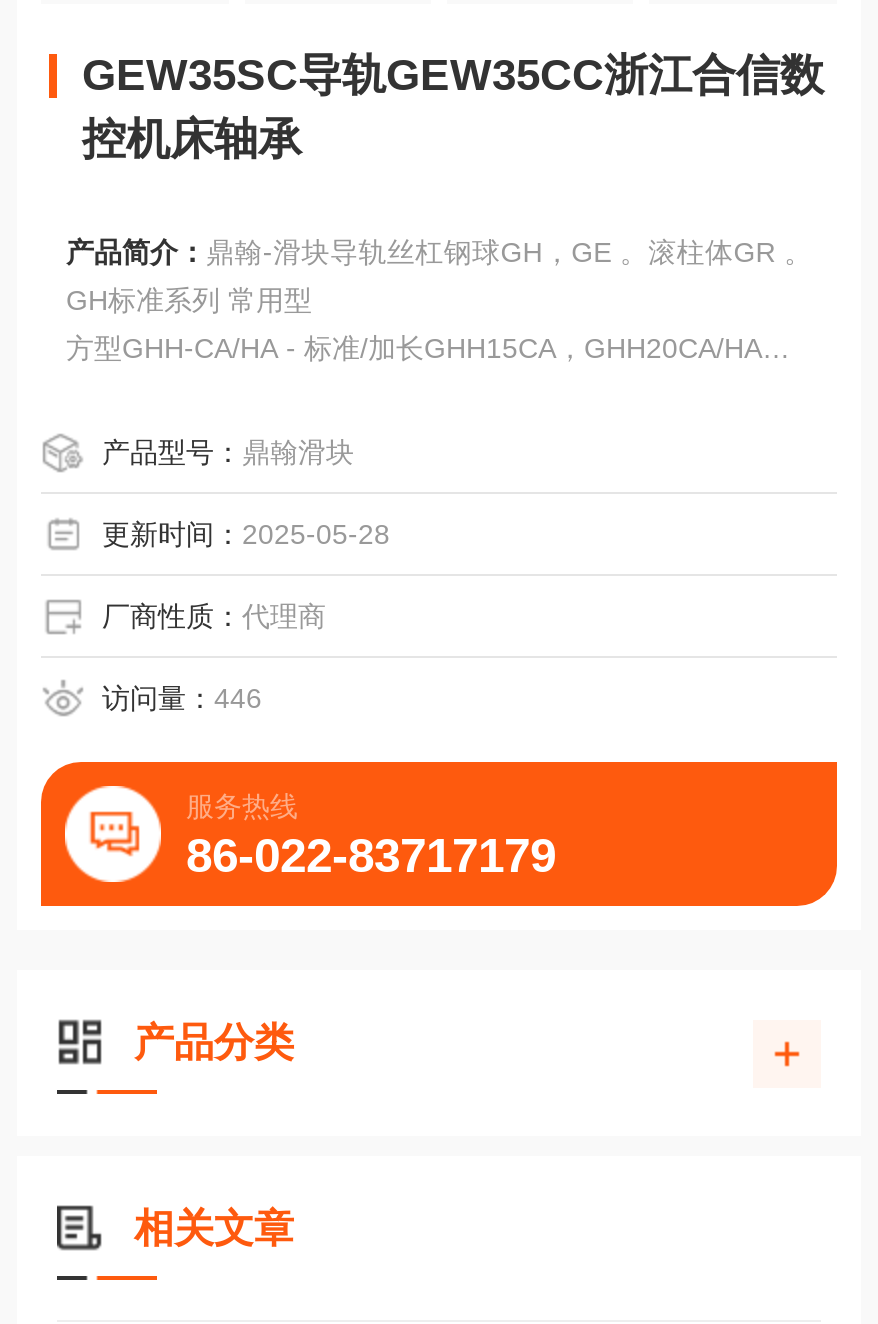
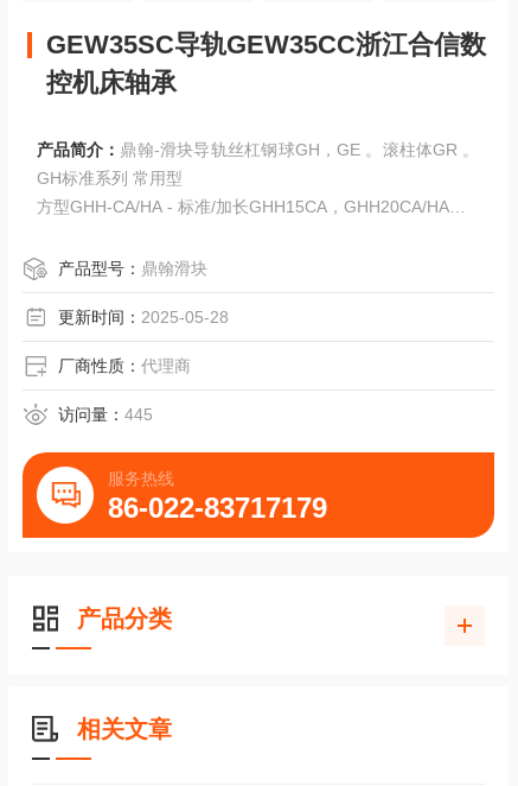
[102,682,262,714] 访问量：446 -> [59,405,153,424] 访问量：445

